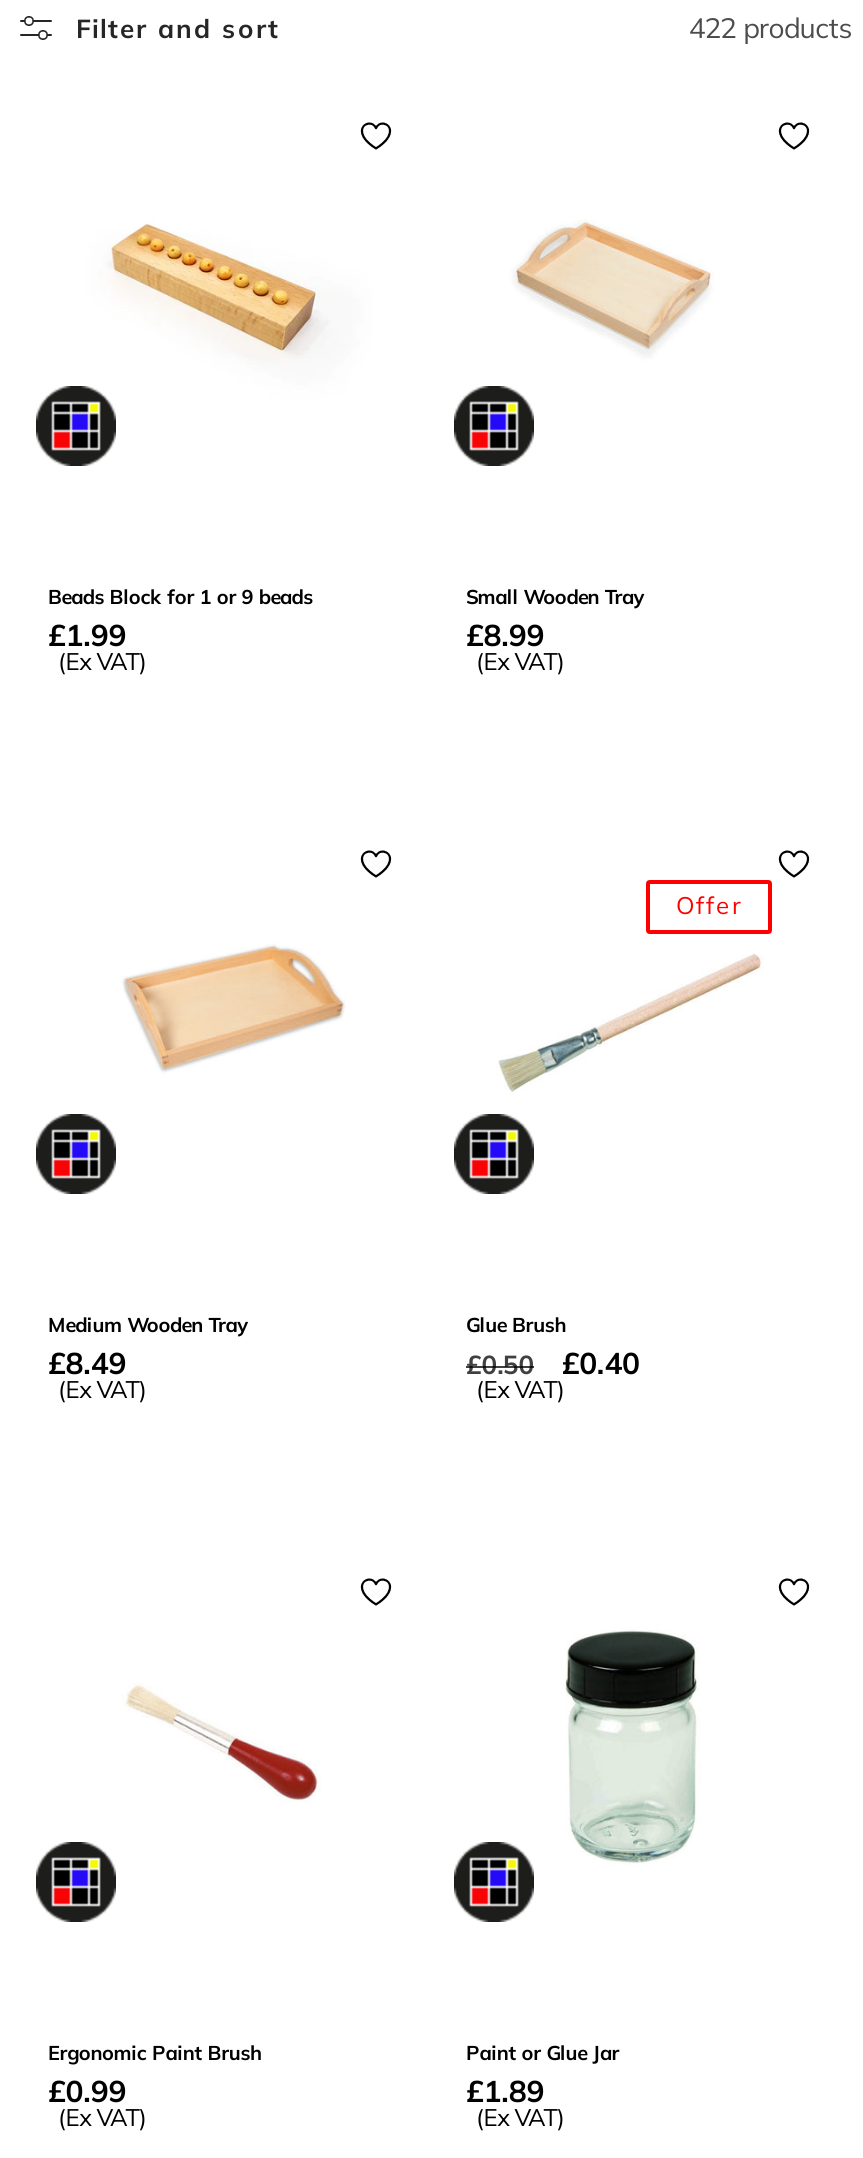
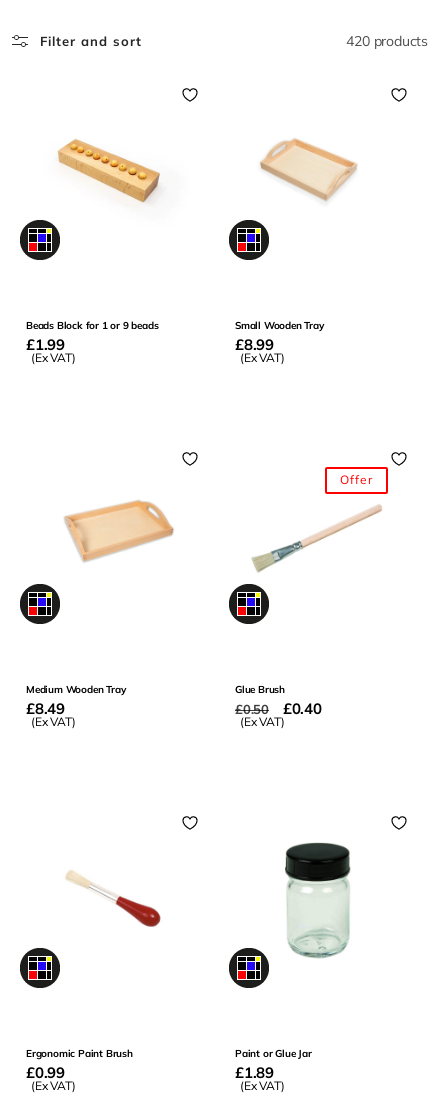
[689,10,852,46] 422 products -> [346,32,428,50] 420 products

